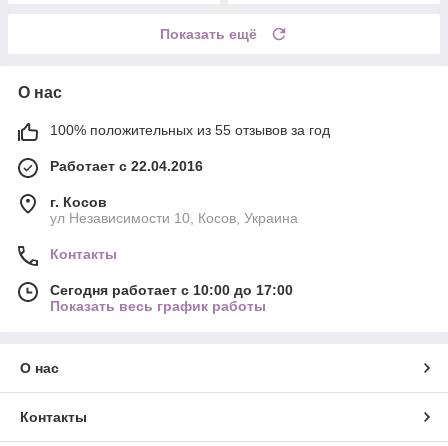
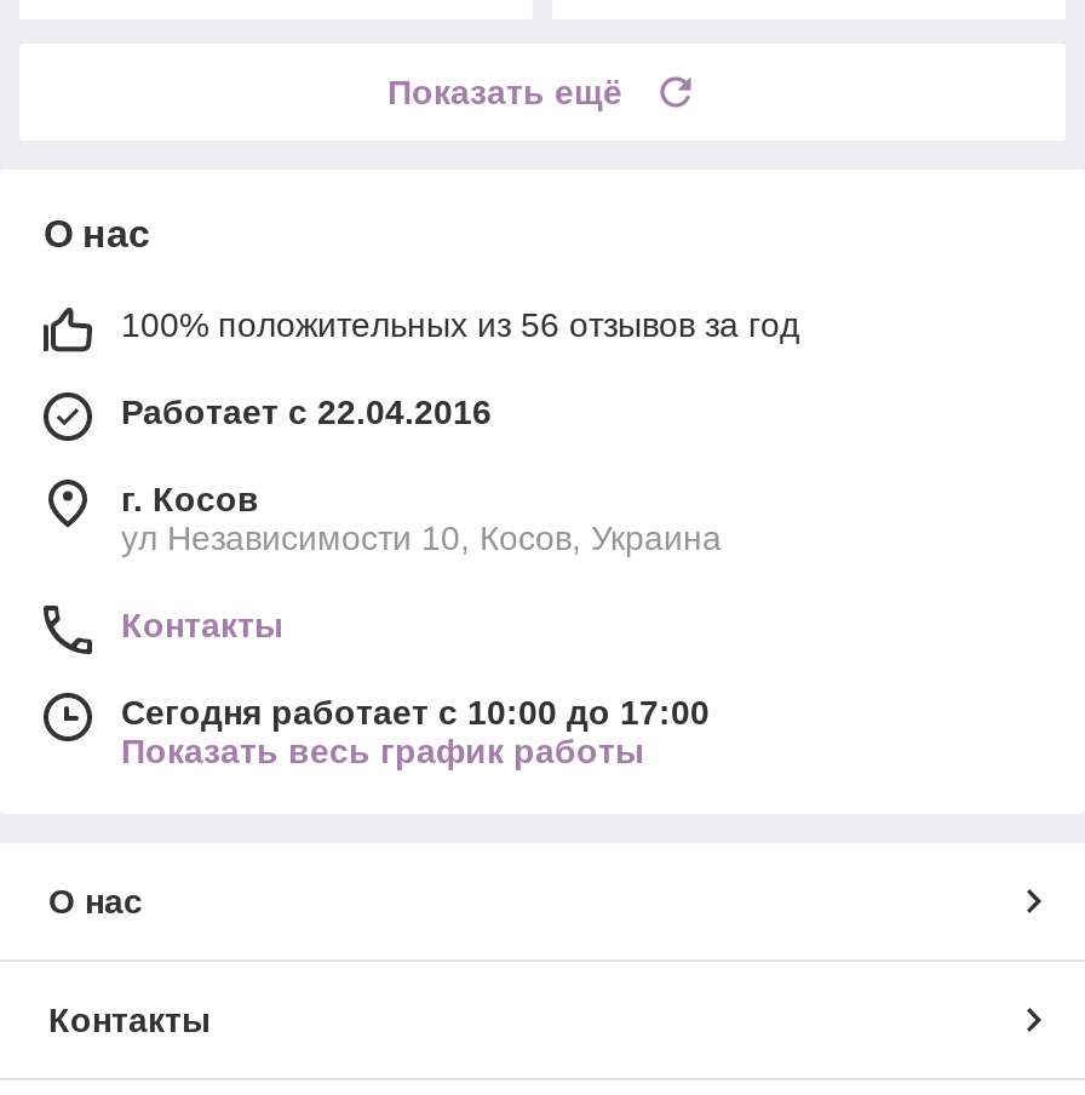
[50,122,330,138] 100% положительных из 55 отзывов за год -> [121,305,799,344] 100% положительных из 56 отзывов за год

